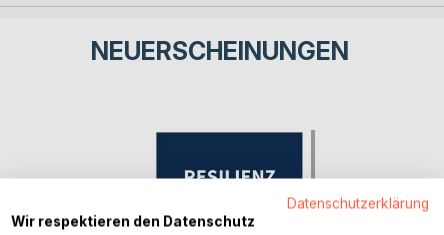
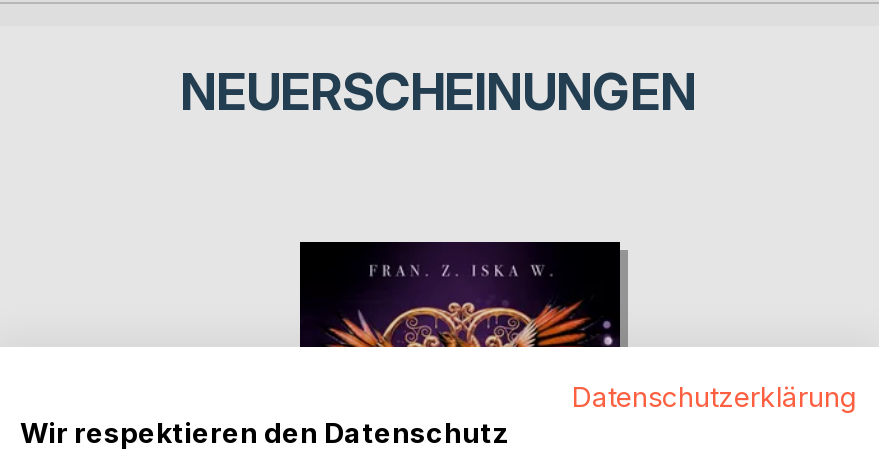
[151,126,312,180] [image] -> [298,240,622,350] [image]

